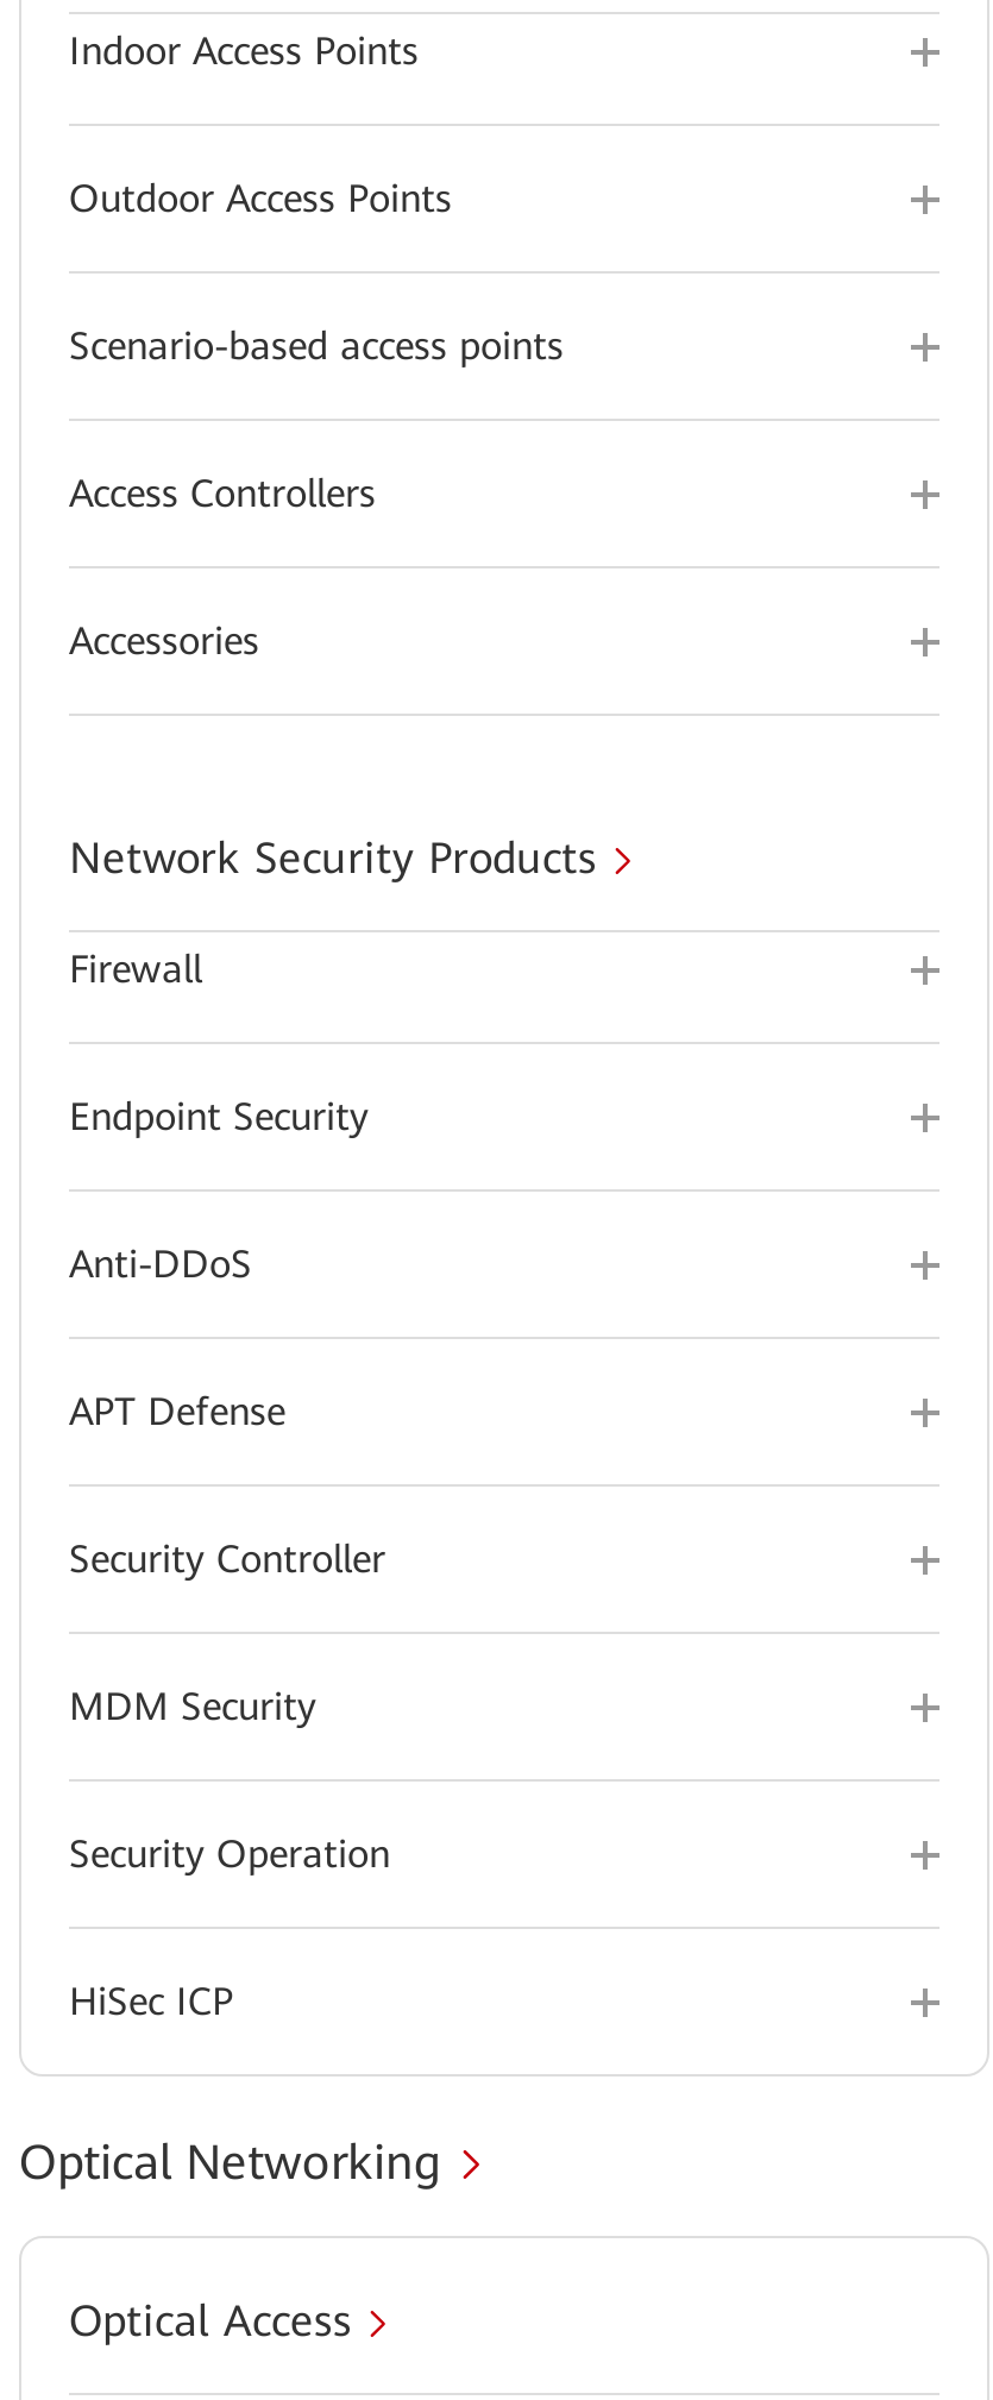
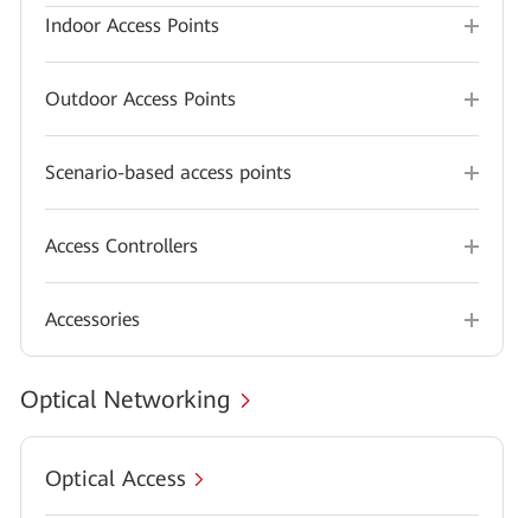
[69,833,597,2024] Network Security Products | Firewall | Endpoint Security | Anti-DDoS | APT Defense | Security Controller | MDM Security | Security Operation | HiSec ICP -> none

